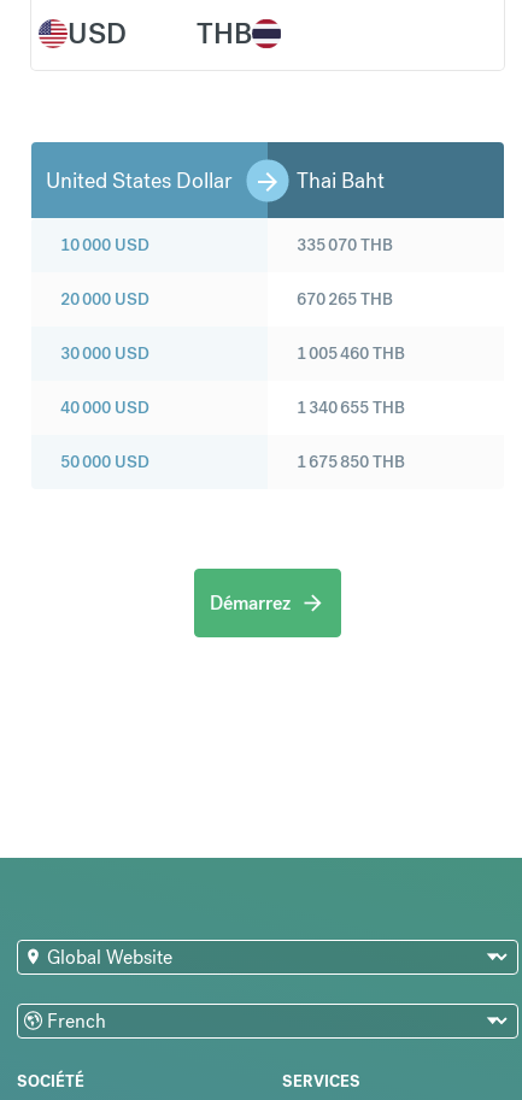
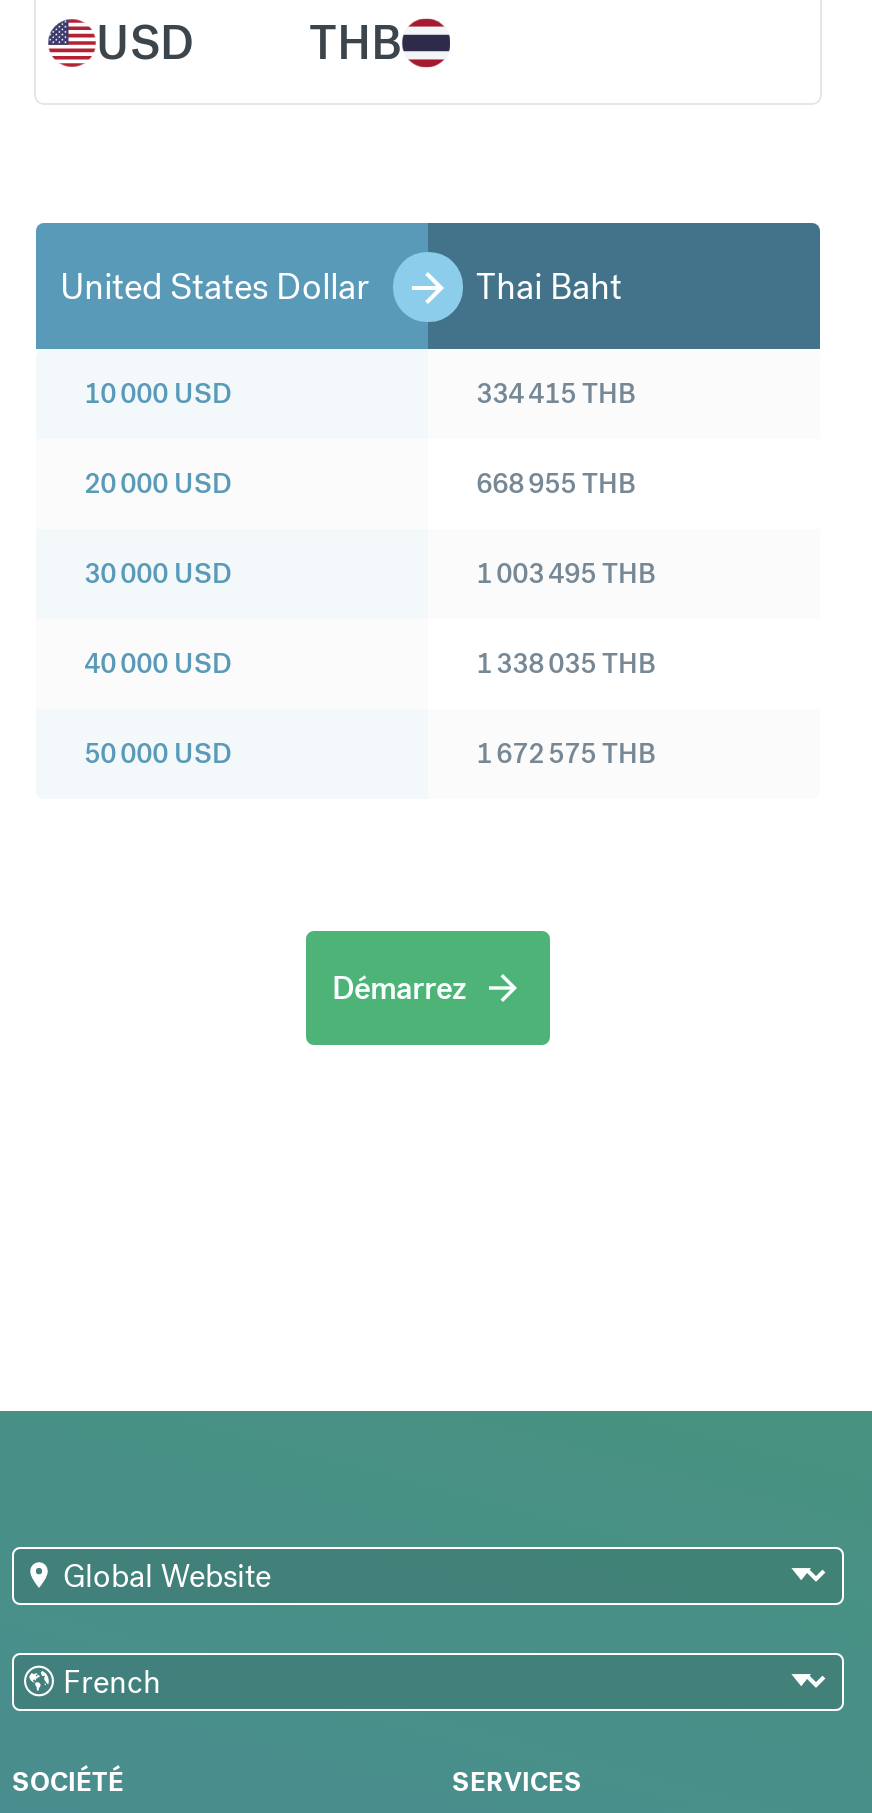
[297,234,393,256] 335 070 THB -> [476,375,636,411] 334 415 THB
[297,288,393,310] 670 265 THB -> [476,465,636,501] 668 955 THB
[297,342,405,364] 1 005 460 THB -> [476,555,656,591] 1 003 495 THB
[297,397,405,418] 1 340 655 THB -> [476,645,656,681] 1 338 035 THB
[297,451,405,473] 1 675 850 THB -> [476,735,656,771] 1 672 575 THB

